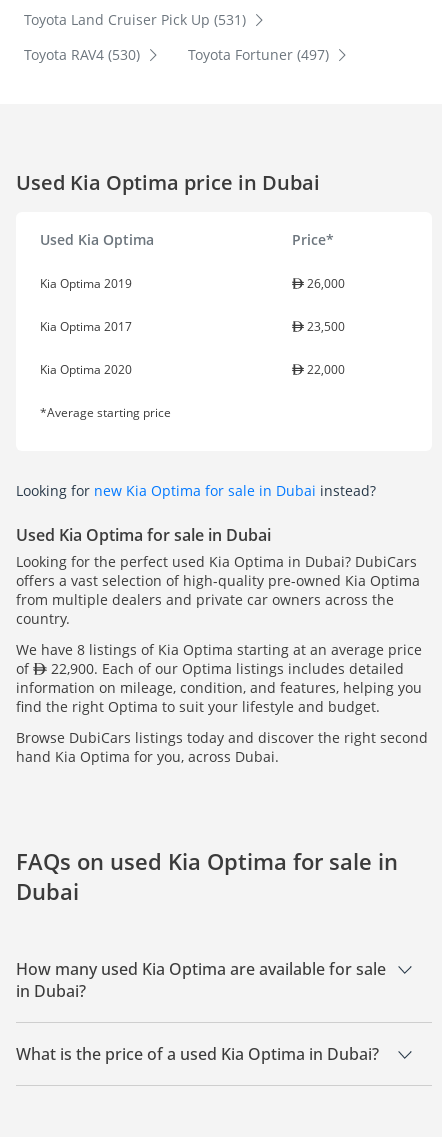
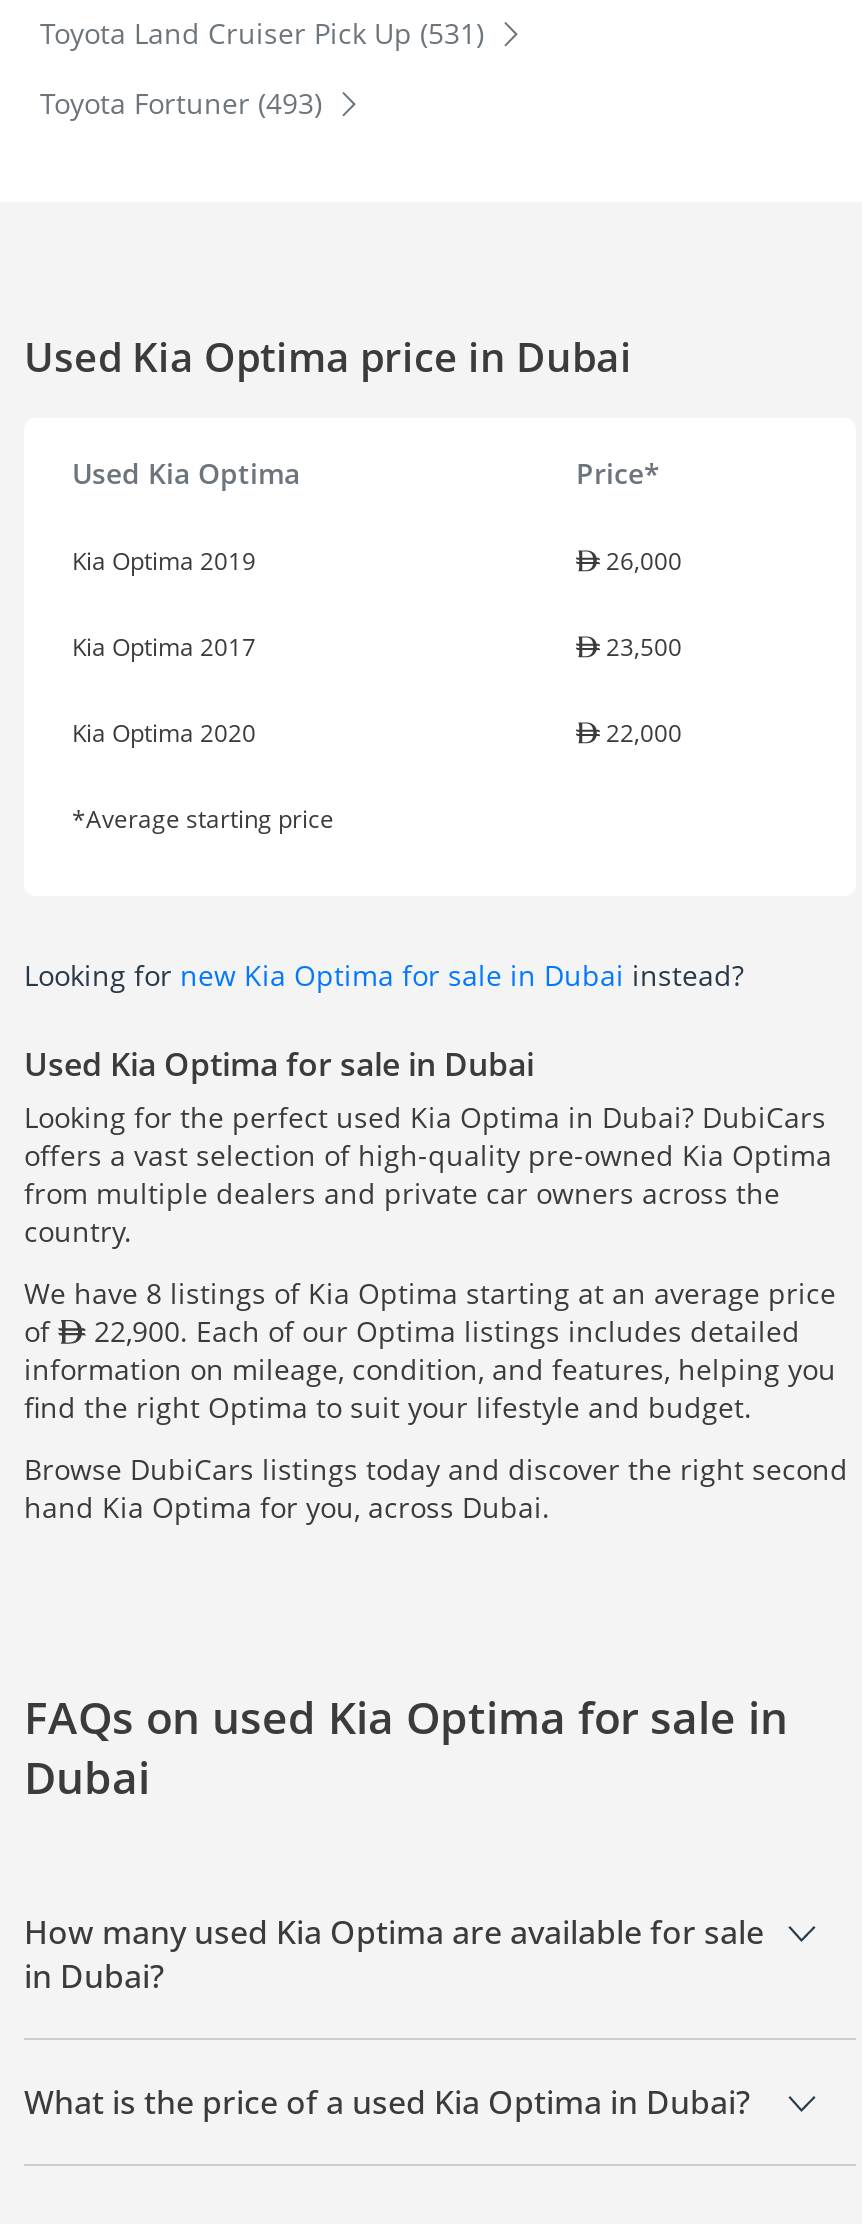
[24,45,333,64] Toyota RAV4 (530) | Toyota Fortuner (497) -> [40,83,330,121] Toyota Fortuner (493)

